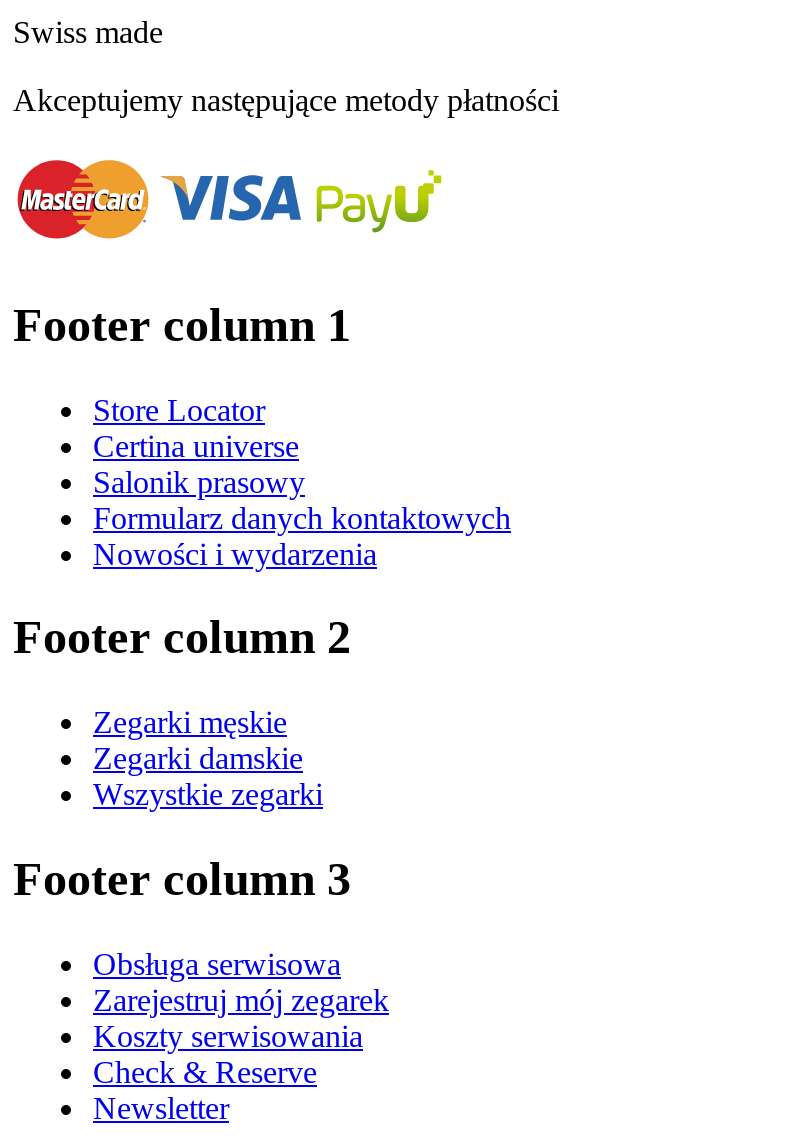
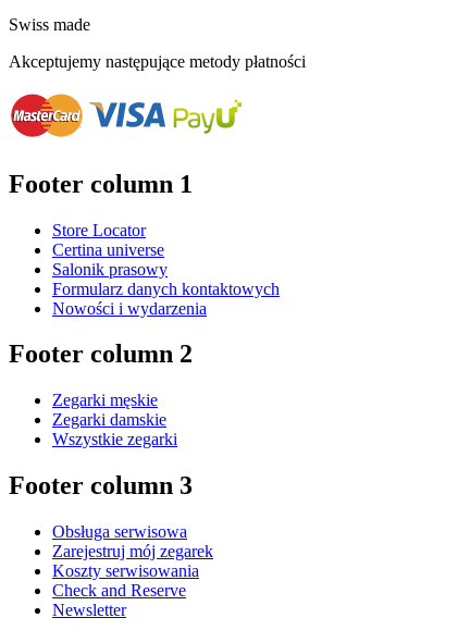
[93,1055,317,1089] Check & Reserve -> [52,581,186,600] Check and Reserve

